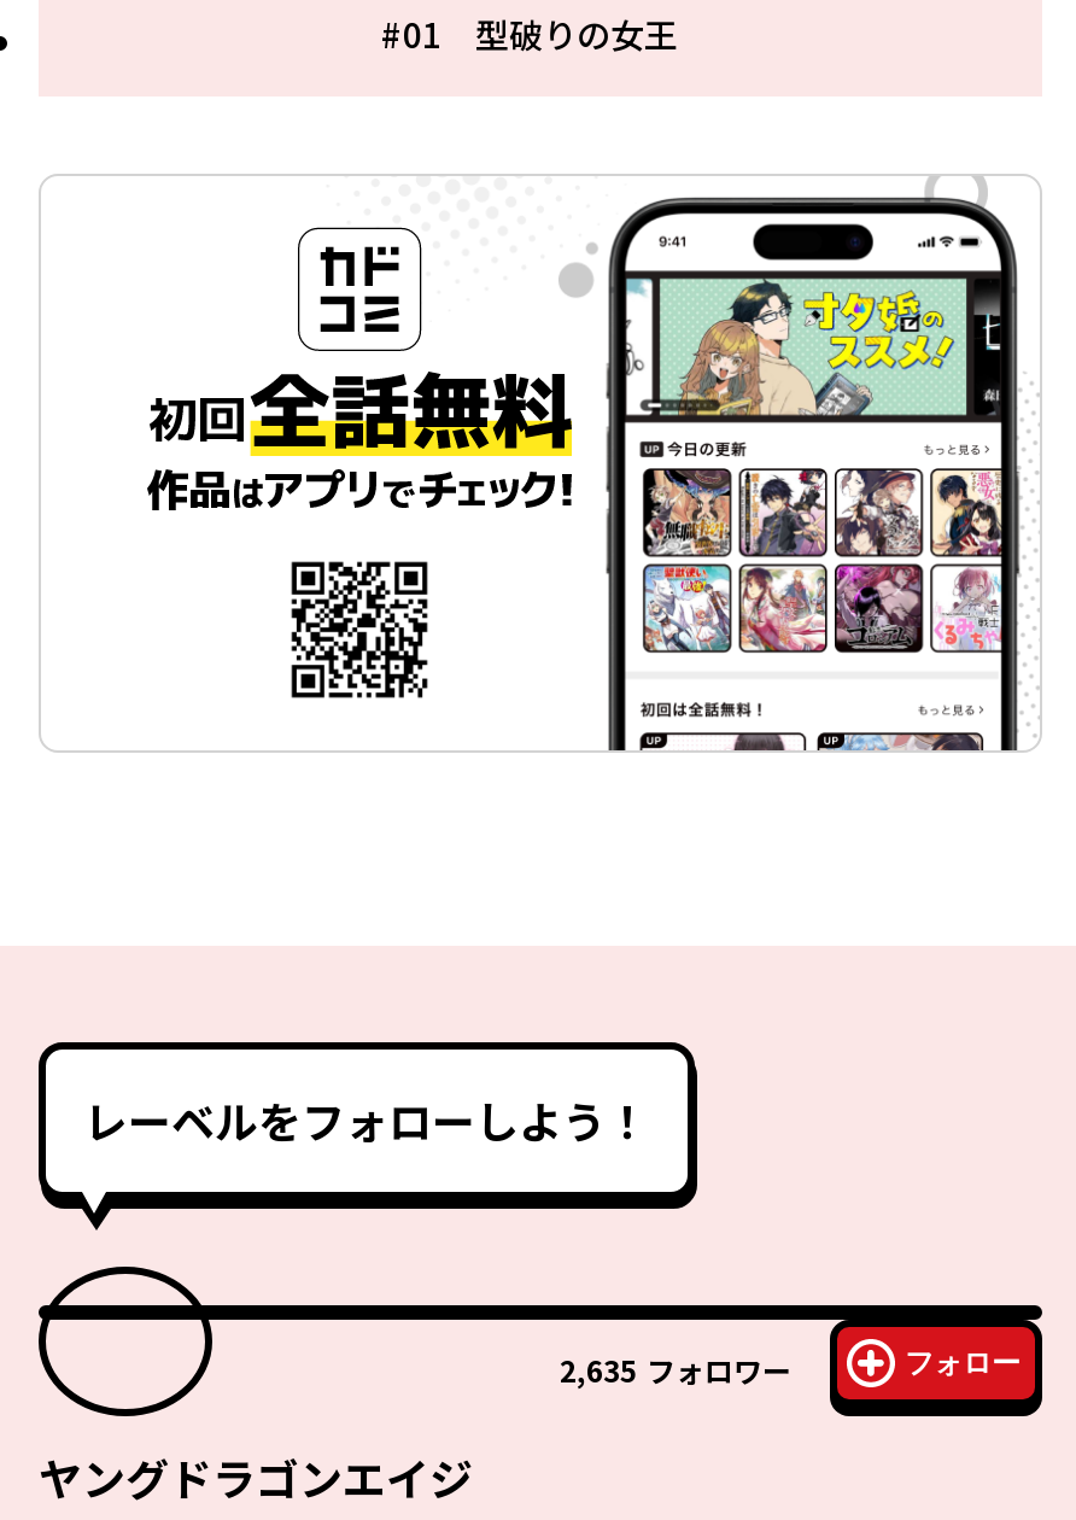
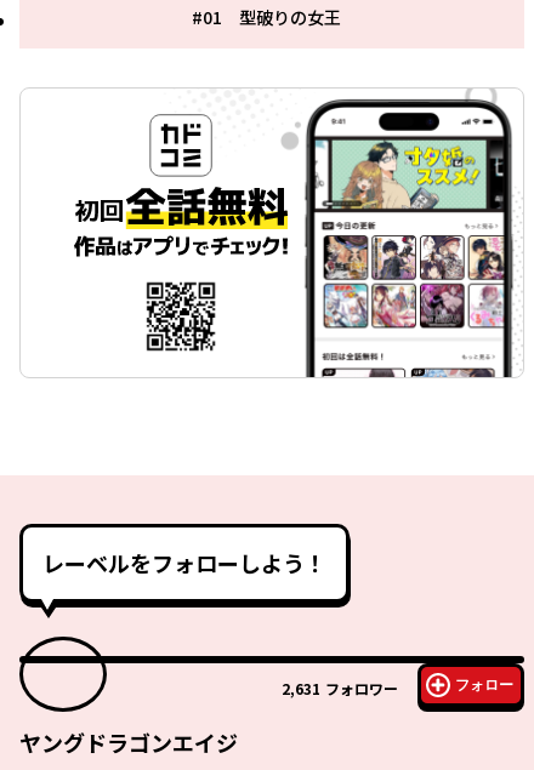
[560,1347,791,1389] 2,635 フォロワー -> [282,677,398,698] 2,631 フォロワー

